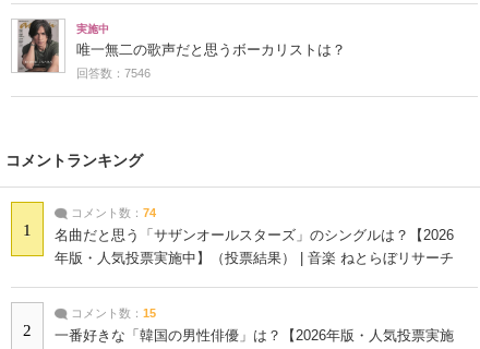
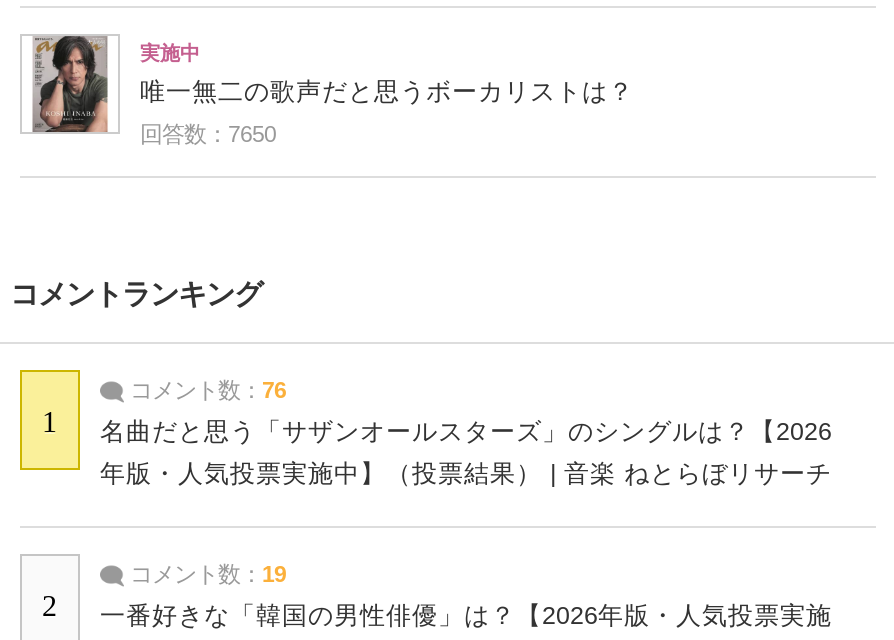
[76,66,151,80] 回答数：7546 -> [140,122,276,146] 回答数：7650
[68,206,156,219] コメント数：74 -> [124,378,286,402] コメント数：76
[68,306,156,319] コメント数：15 -> [124,562,286,586] コメント数：19

